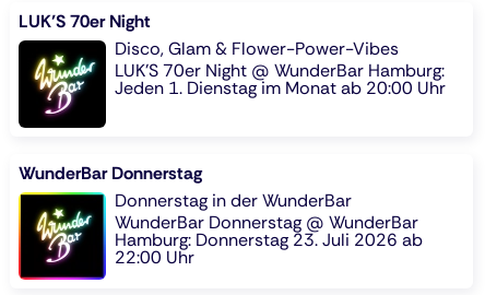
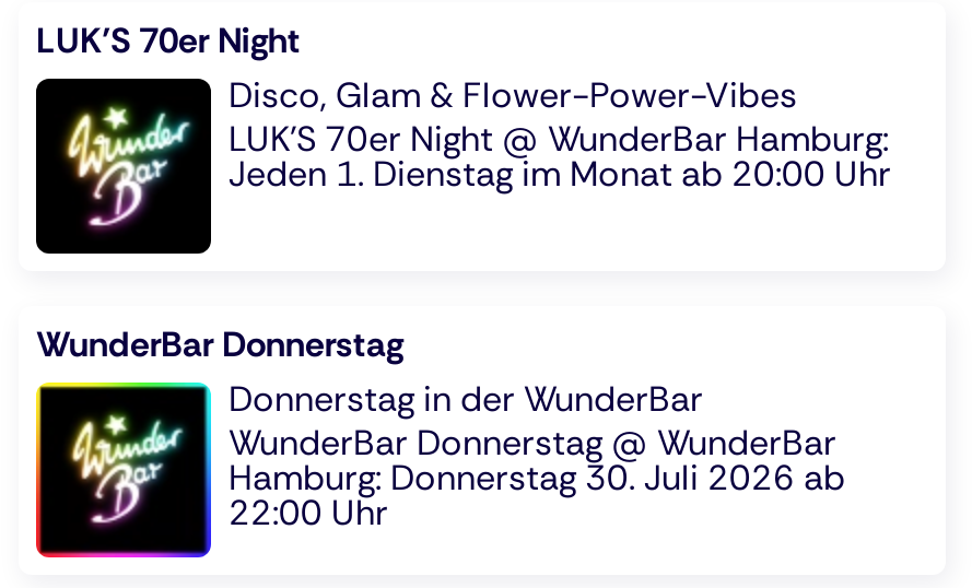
[115,228,423,251] Hamburg: Donnerstag 23. Juli 2026 ab -> [229,454,845,500] Hamburg: Donnerstag 30. Juli 2026 ab

